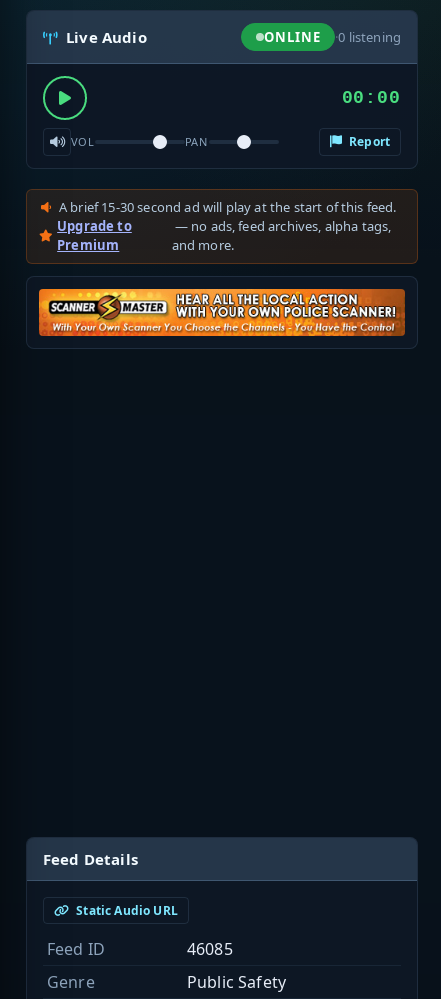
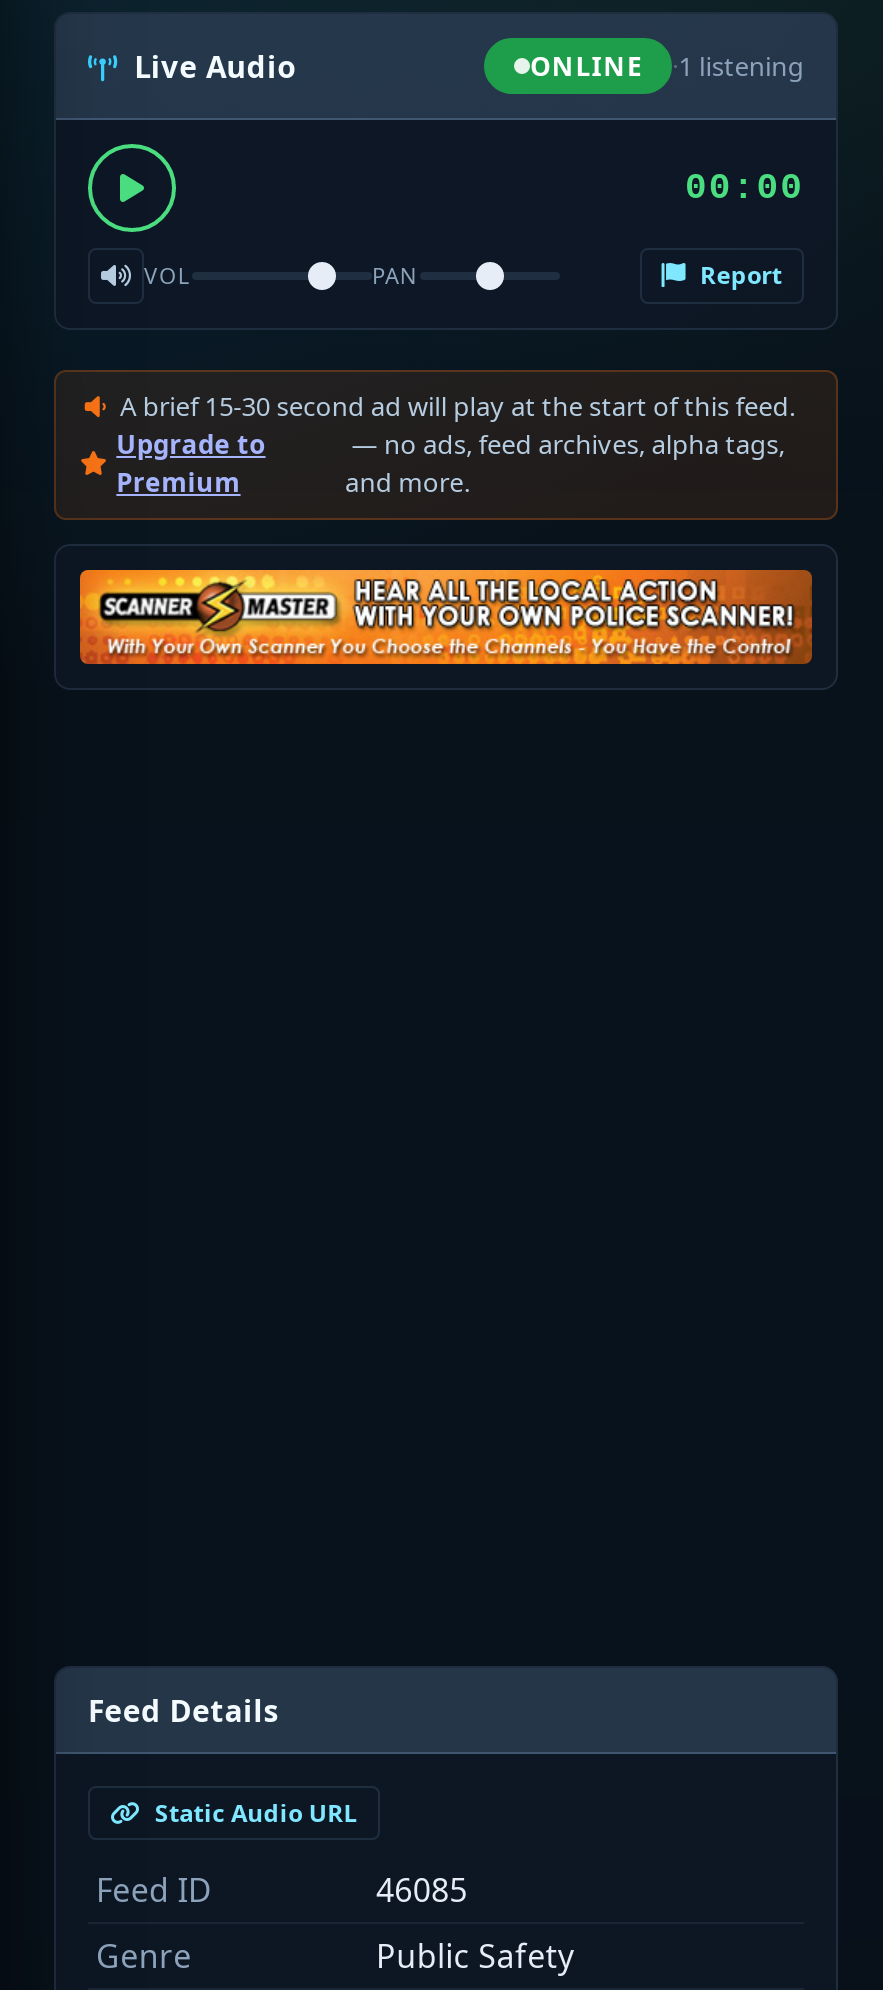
[264,28,401,46] ONLINE ·0 listening -> [530,47,804,83] ONLINE ·1 listening

